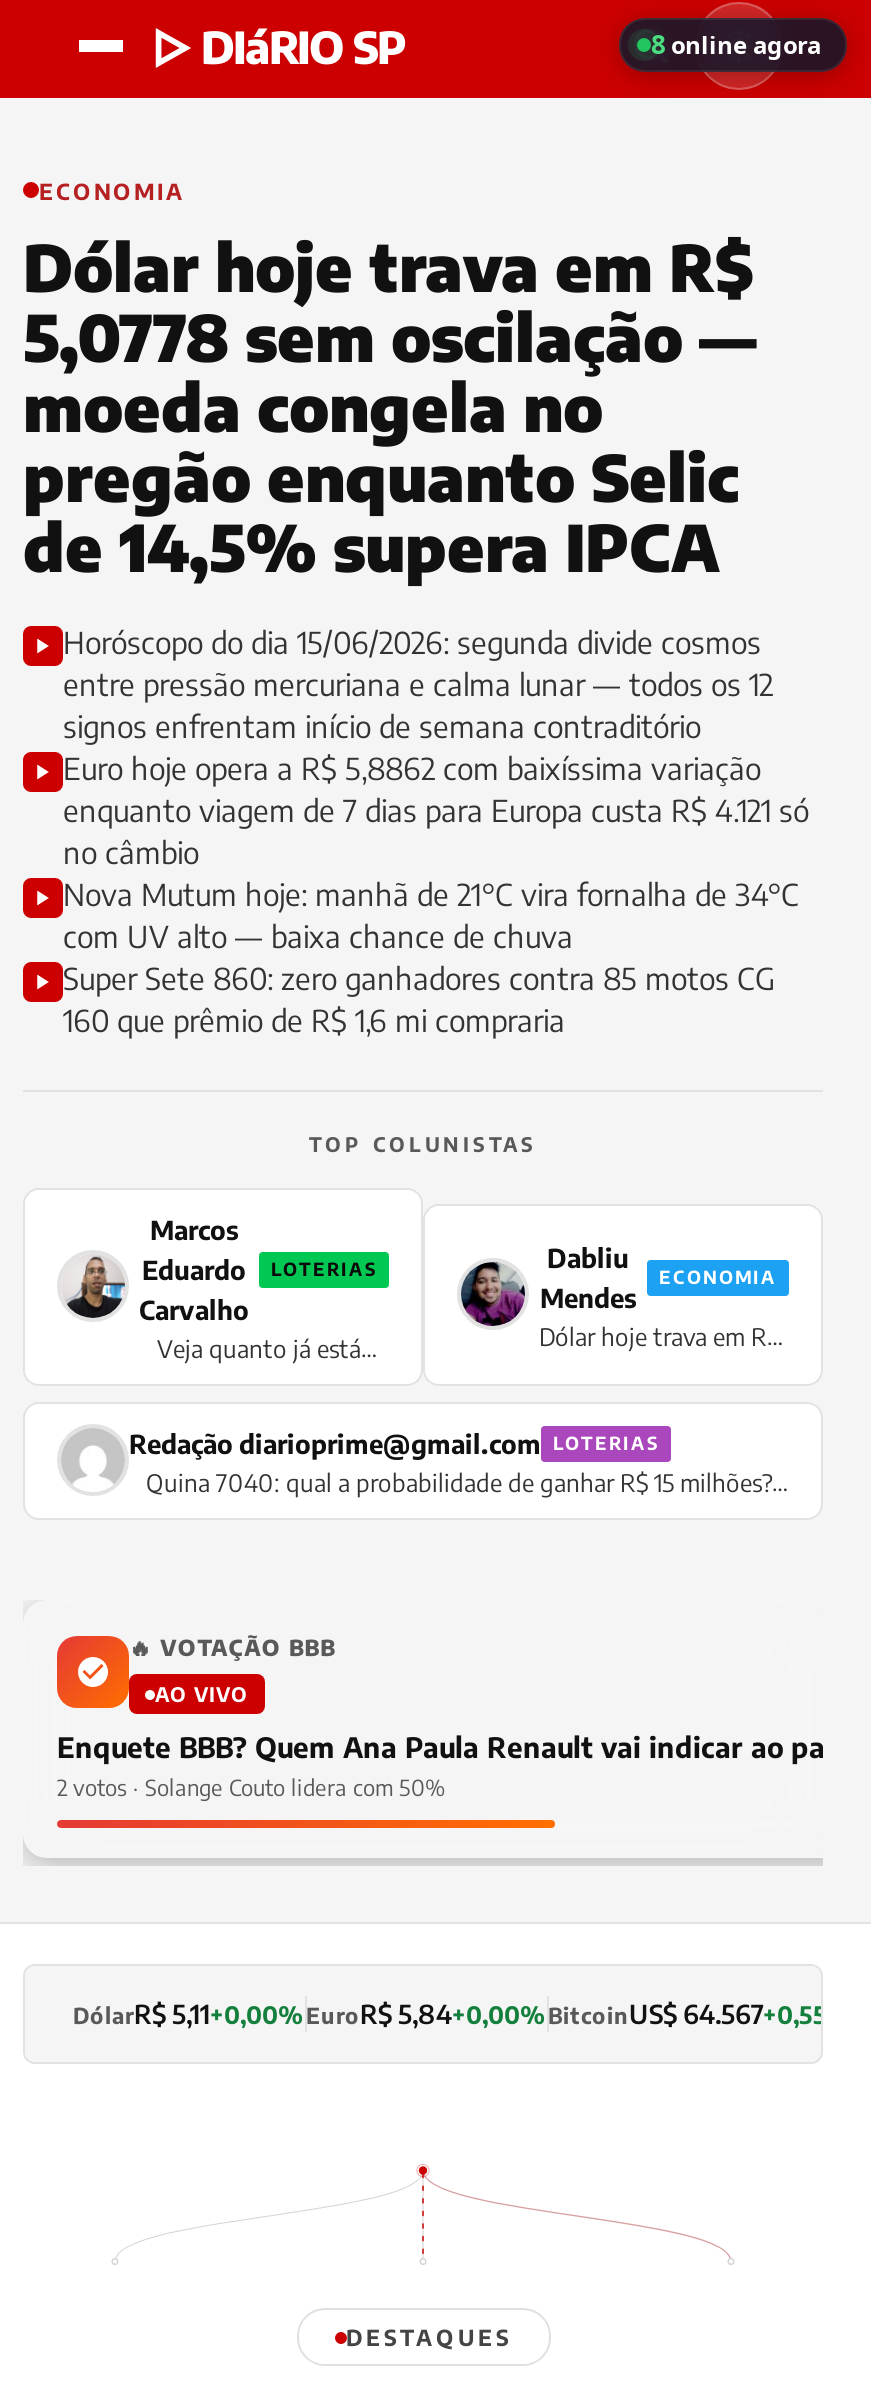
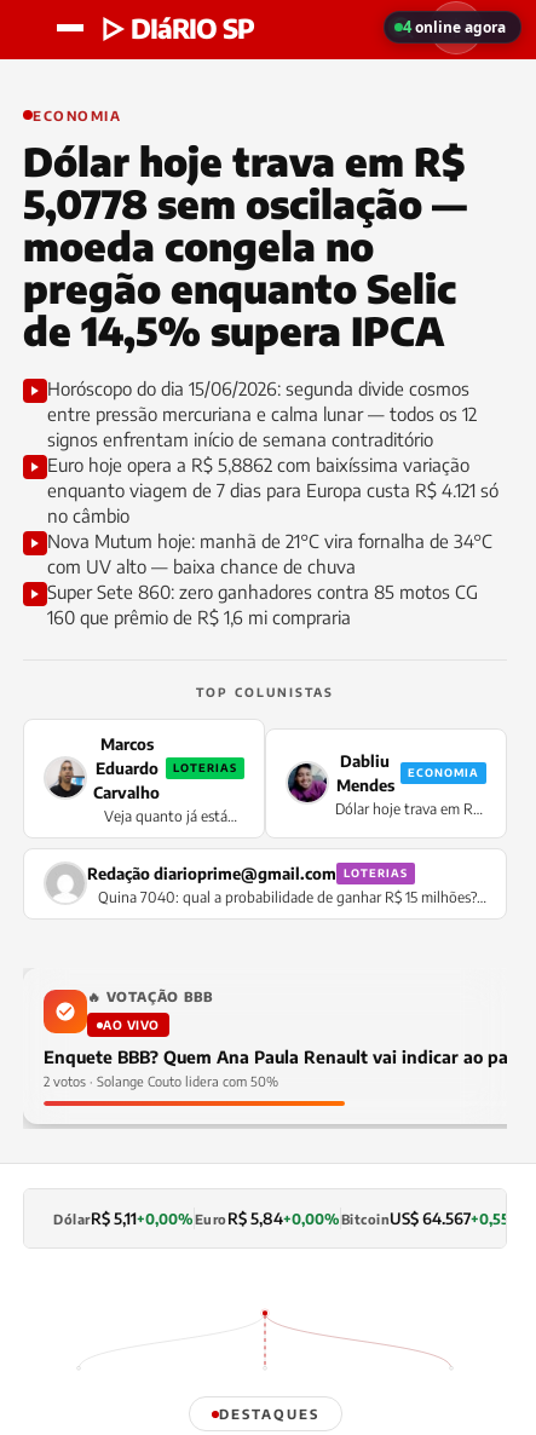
[651,26,821,62] 8 online agora -> [403,16,506,38] 4 online agora

